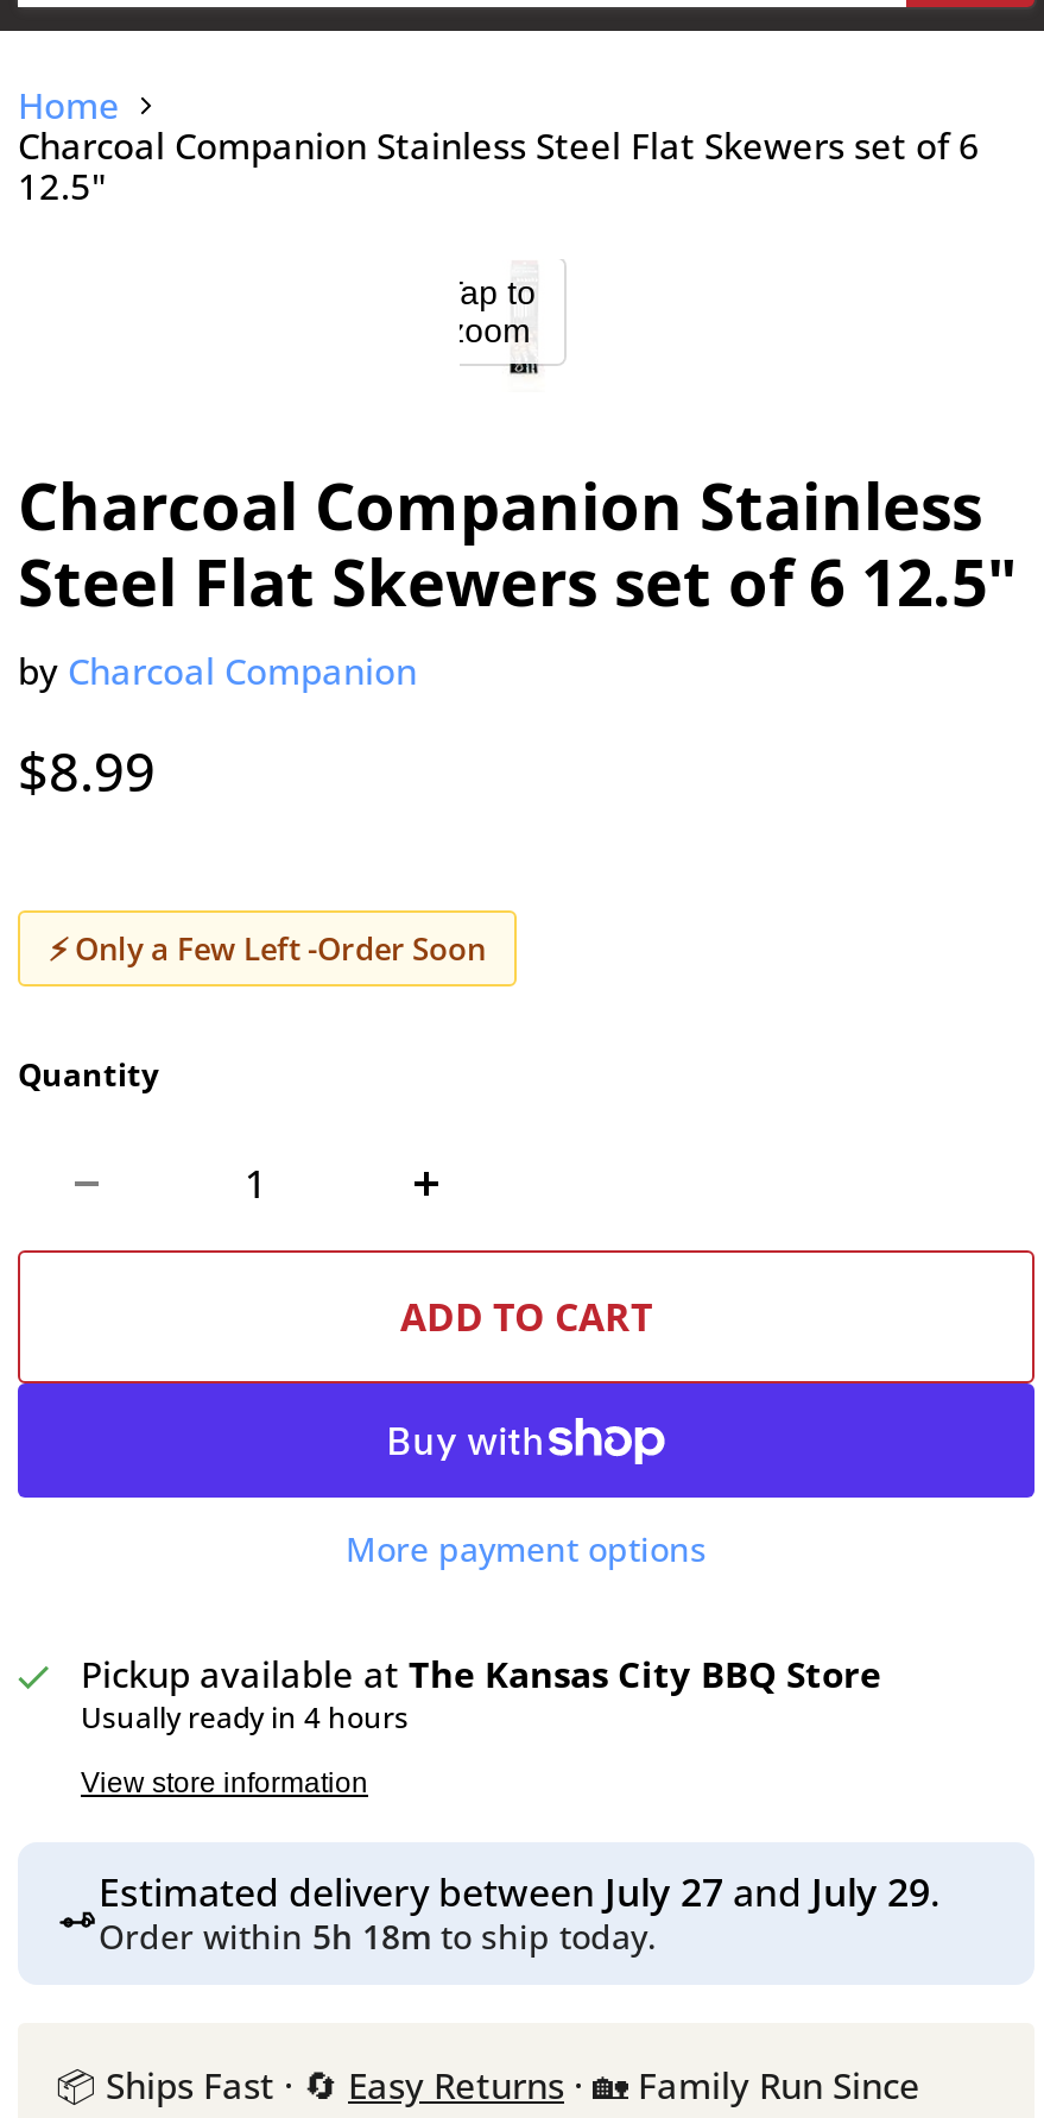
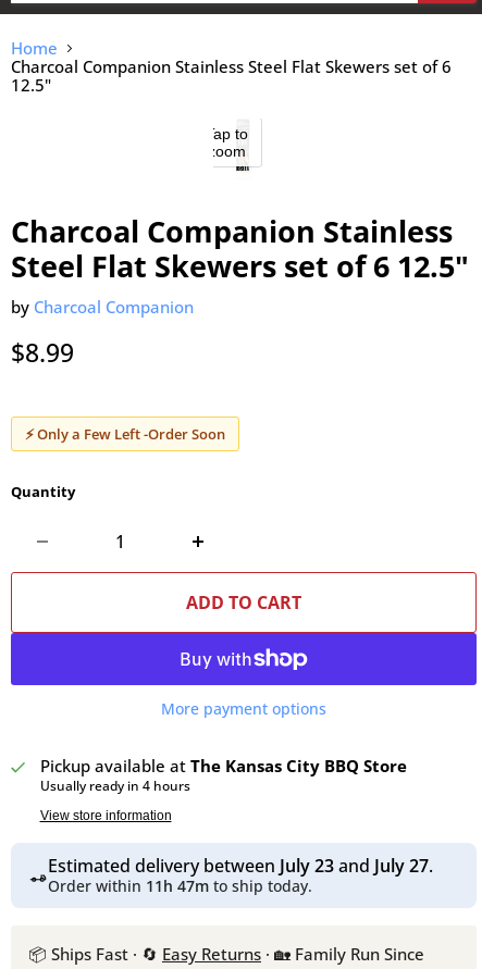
[99,1866,939,1919] Estimated delivery between July 27 and July 29. -> [48,854,433,878] Estimated delivery between July 23 and July 27.
[99,1914,657,1959] Order within 5h 18m to ship today. -> [48,876,312,896] Order within 11h 47m to ship today.

